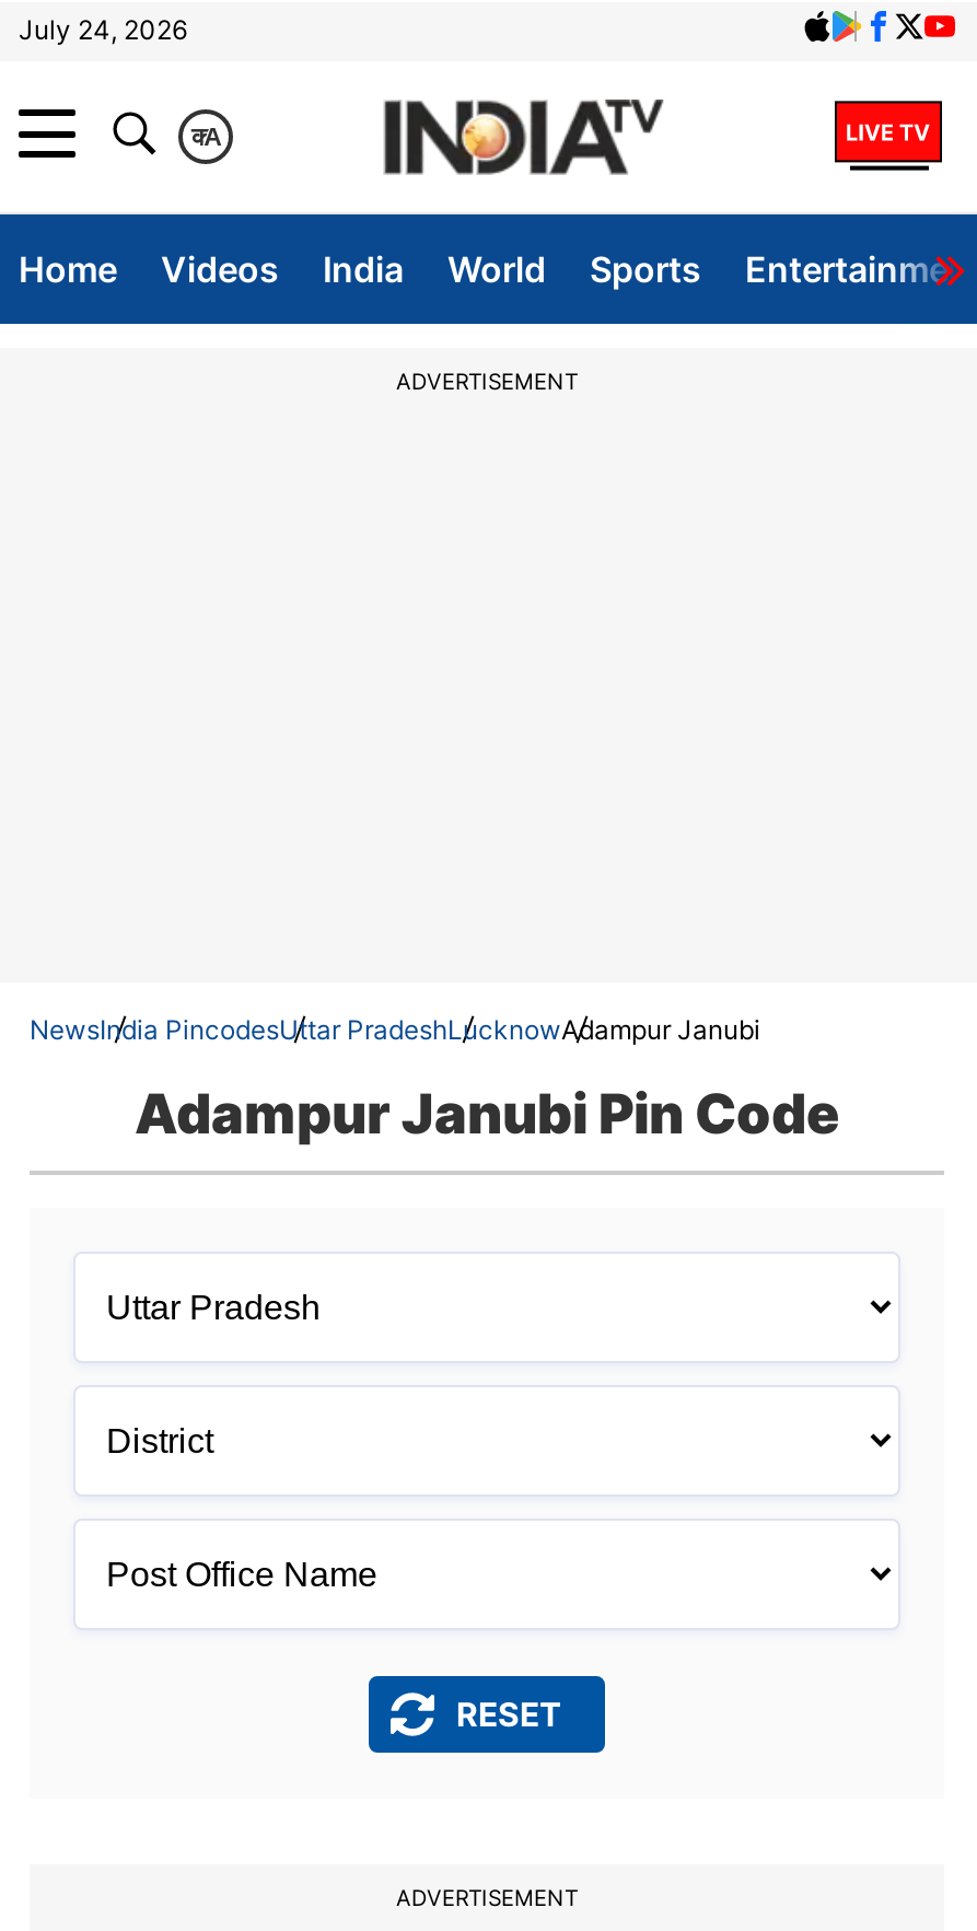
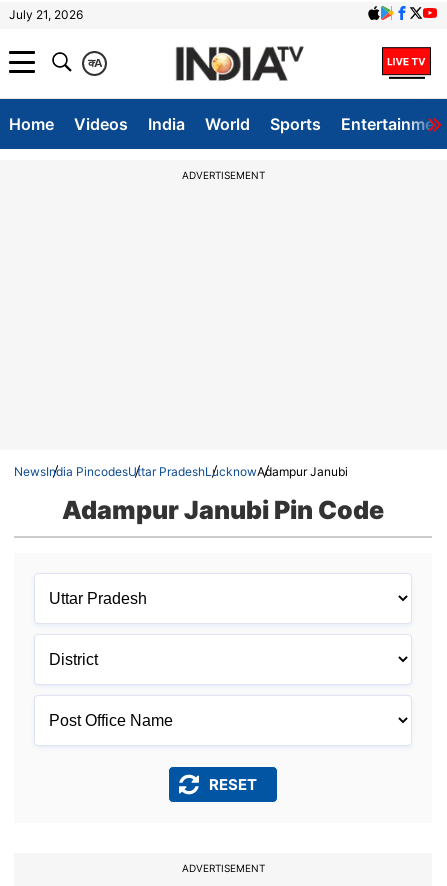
[19,13,187,46] July 24, 2026 -> [9,7,83,22] July 21, 2026

